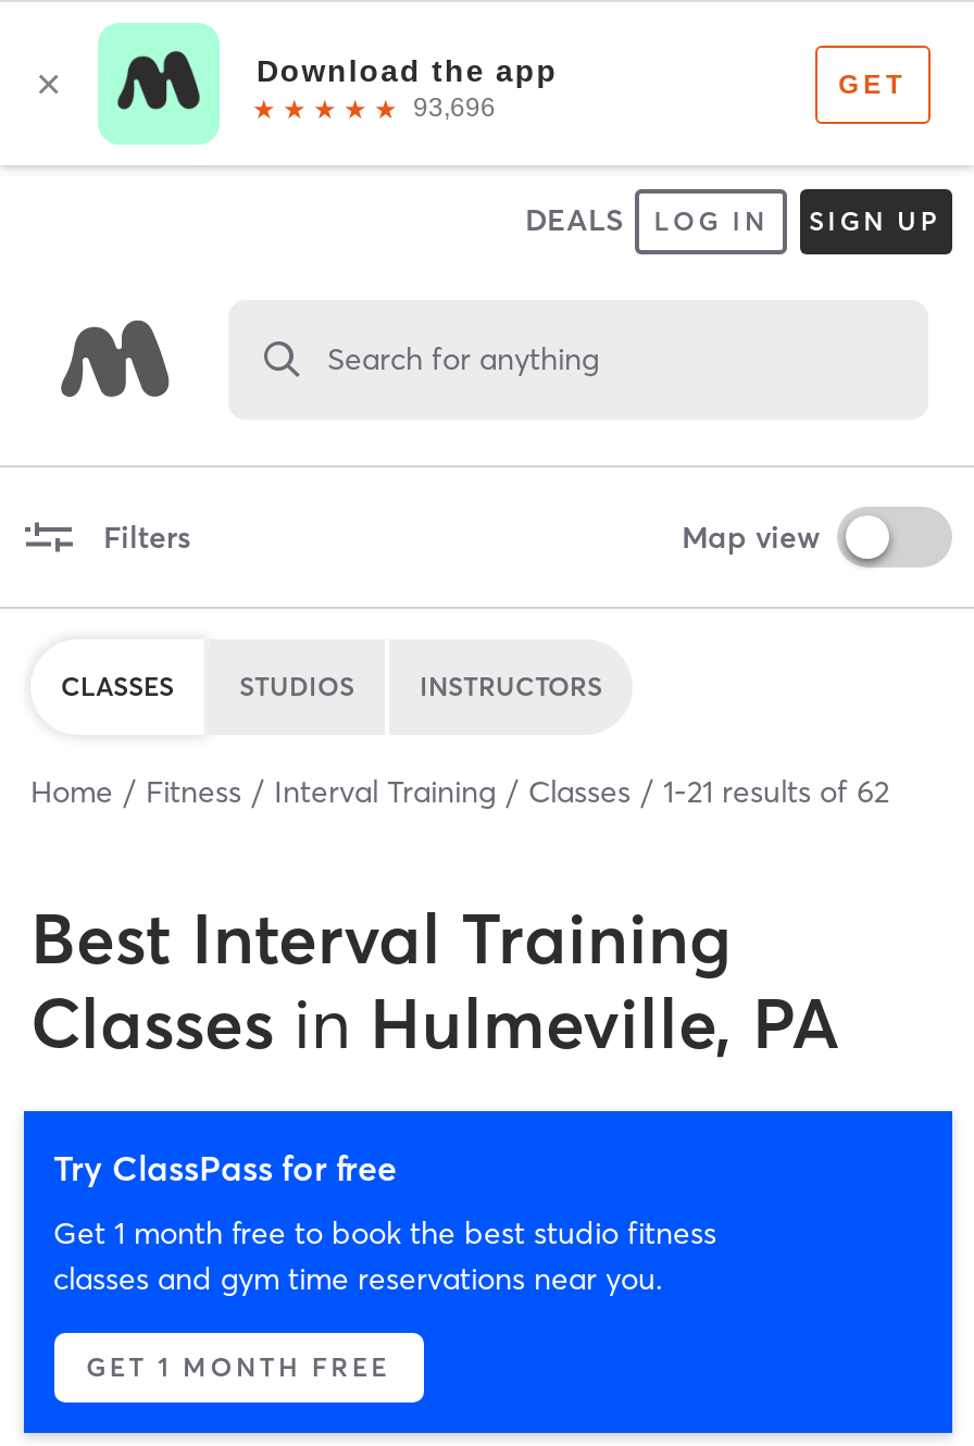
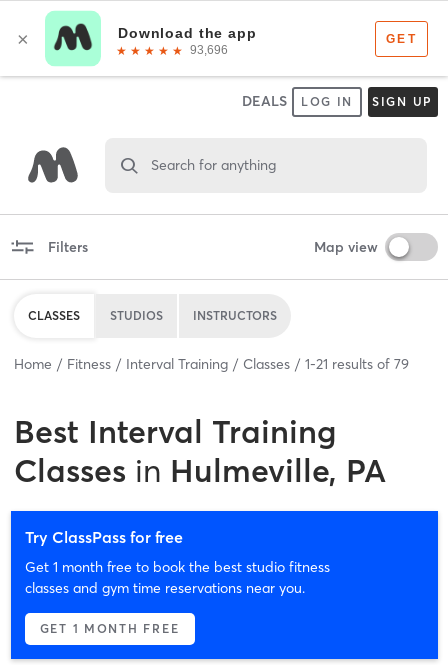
[30,771,889,810] Home Fitness Interval Training Classes 1-21 results of 62 -> [14,354,409,372] Home Fitness Interval Training Classes 1-21 results of 79

